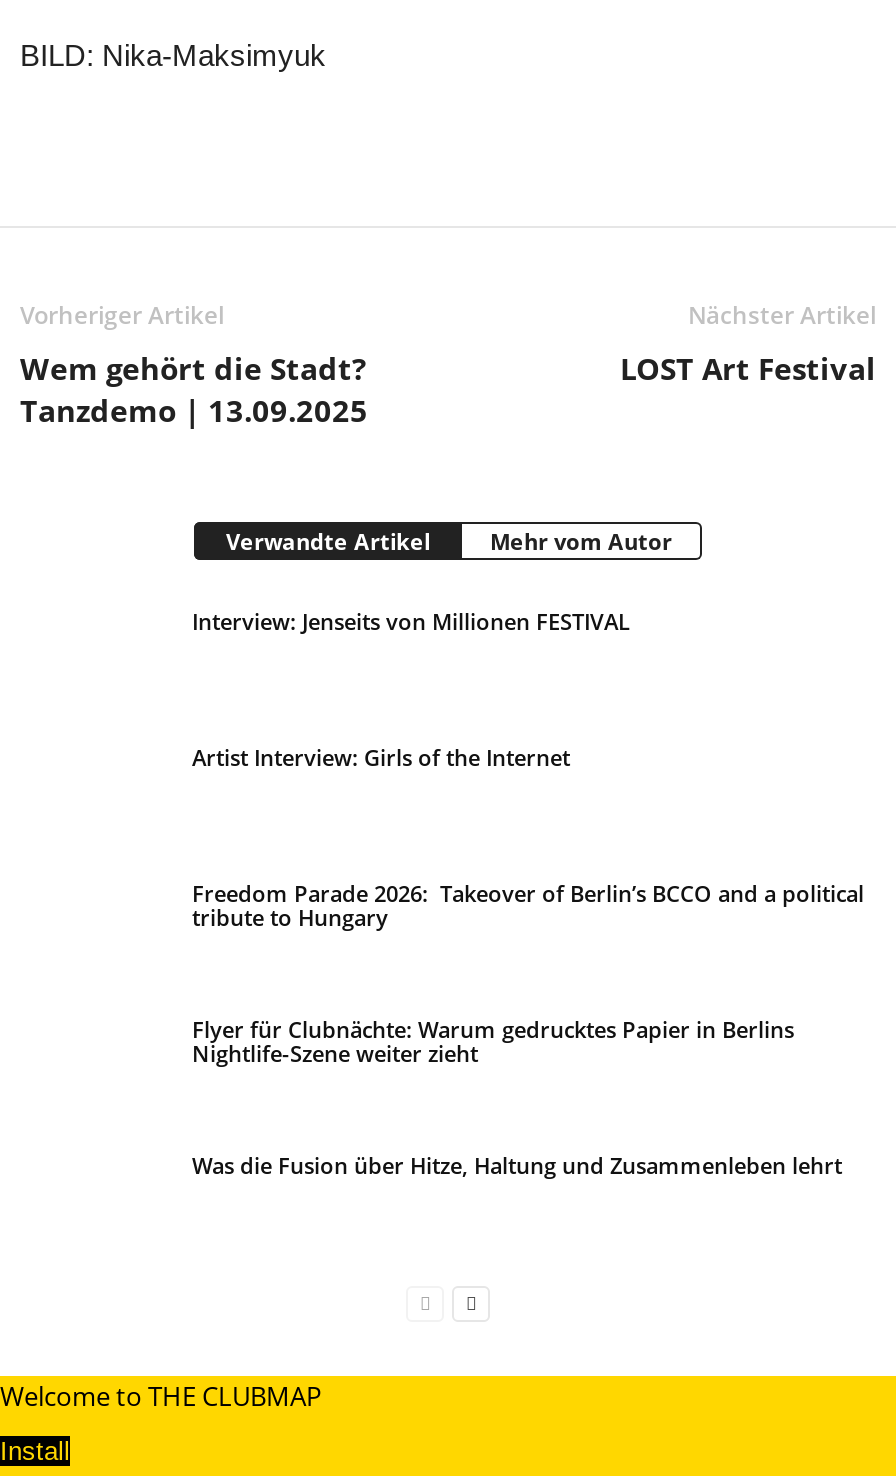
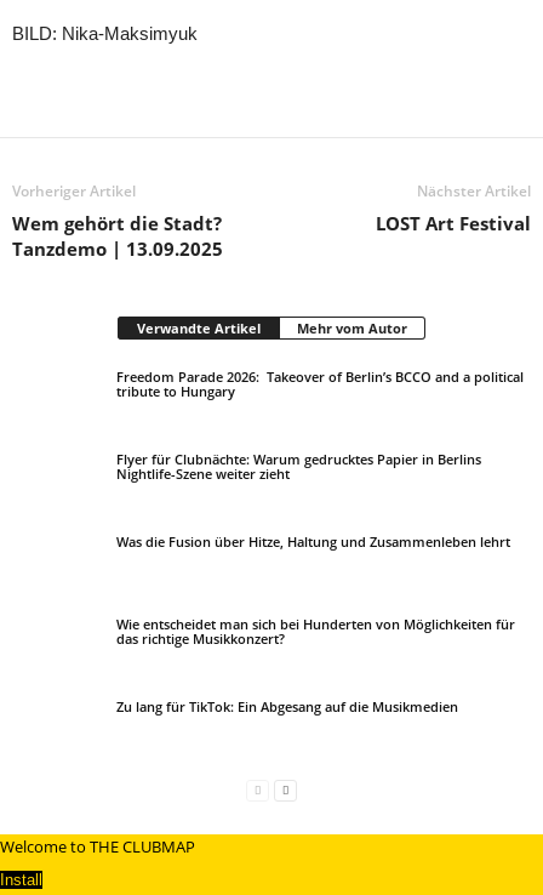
[192,607,630,637] Interview: Jenseits von Millionen FESTIVAL -> none
[192,743,570,773] Artist Interview: Girls of the Internet -> none
moved [192,879,864,1181] -> [116,368,524,551]: Freedom Parade 2026: Takeover of Berlin’s BCCO and a political | tribute to Hungary | Flyer für Clubnächte: Warum gedrucktes Papier in Berlins | Nightlife-Szene weiter zieht | Was die Fusion über Hitze, Haltung und Zusammenleben lehrt
none -> [116,615,515,648] Wie entscheidet man sich bei Hunderten von Möglichkeiten für | das richtige Musikkonzert?
none -> [116,698,458,716] Zu lang für TikTok: Ein Abgesang auf die Musikmedien

